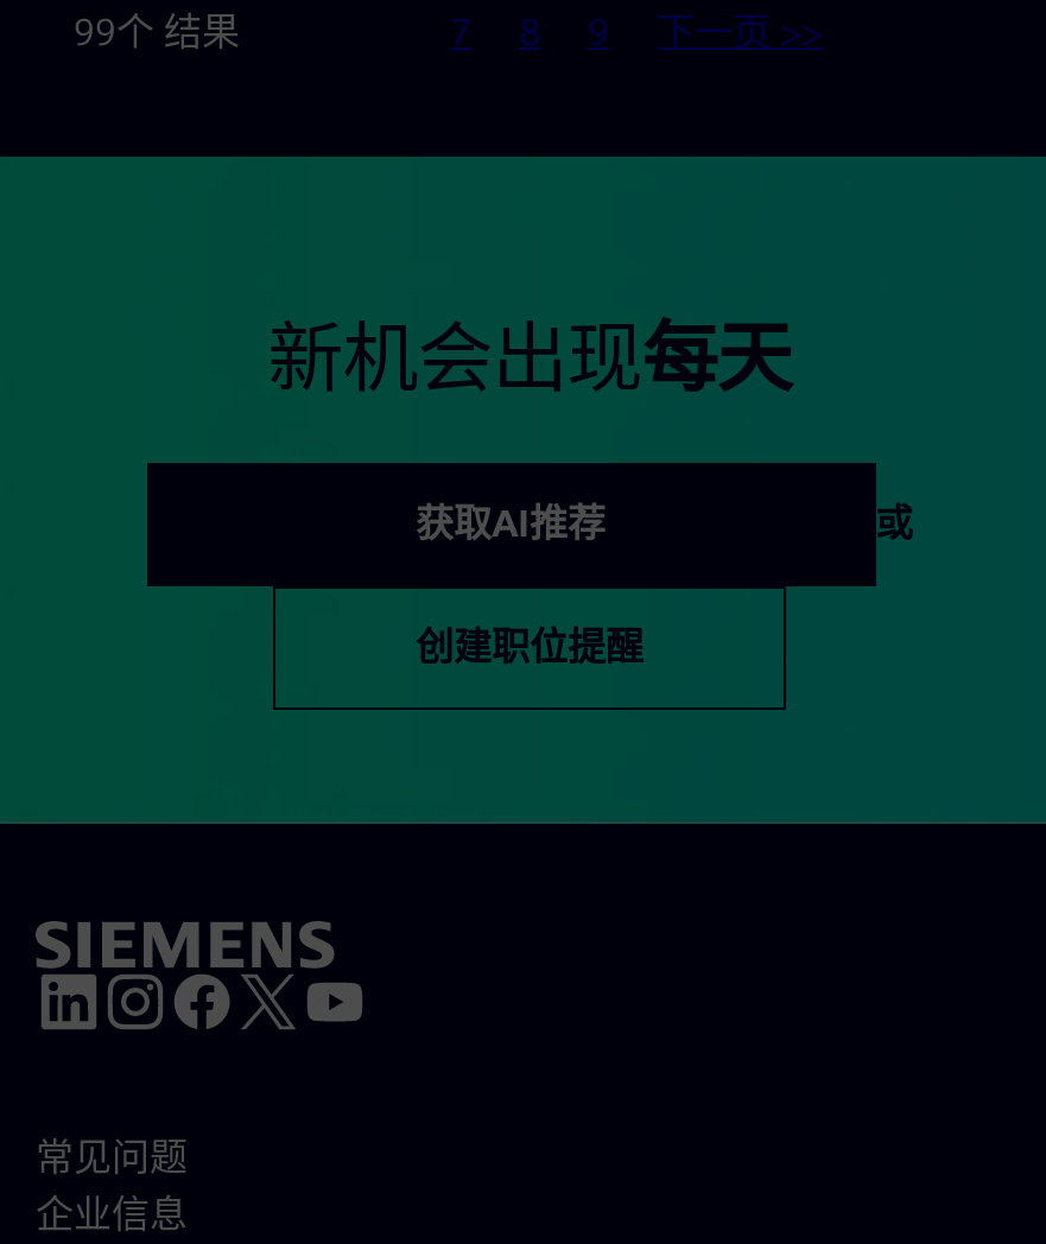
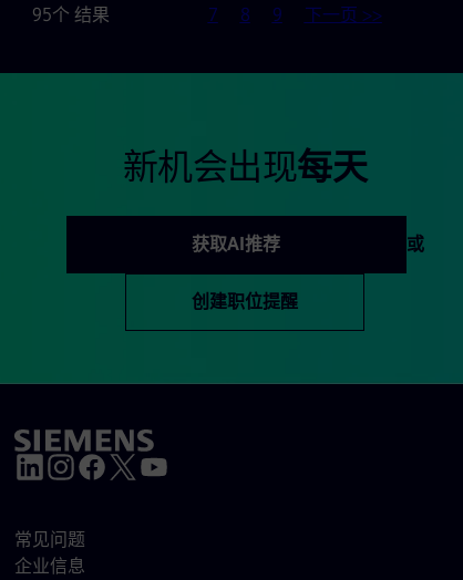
[74,9,240,55] 99个 结果 -> [32,4,110,25] 95个 结果

